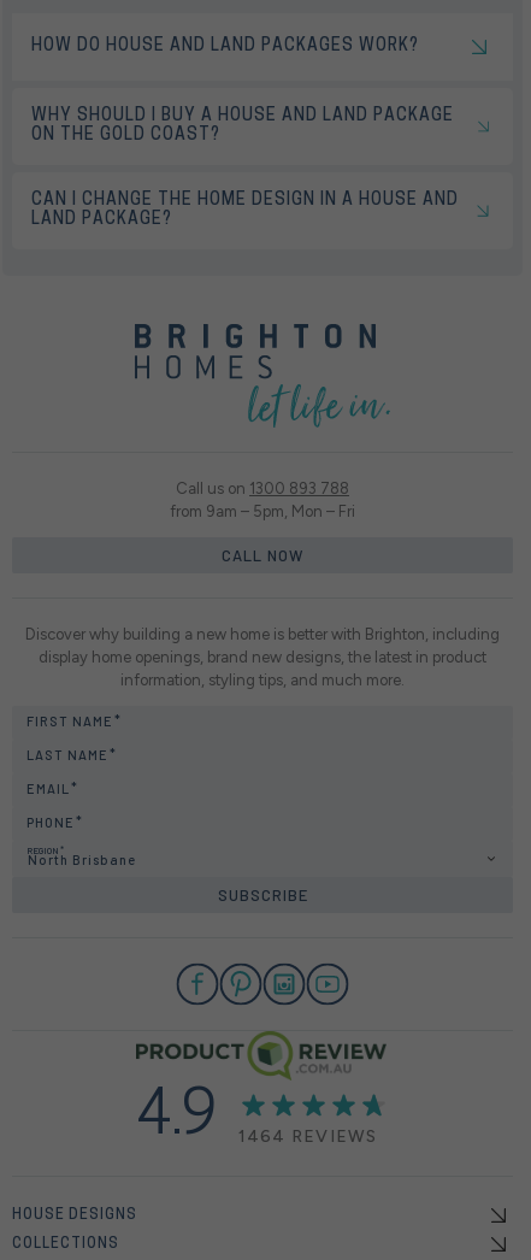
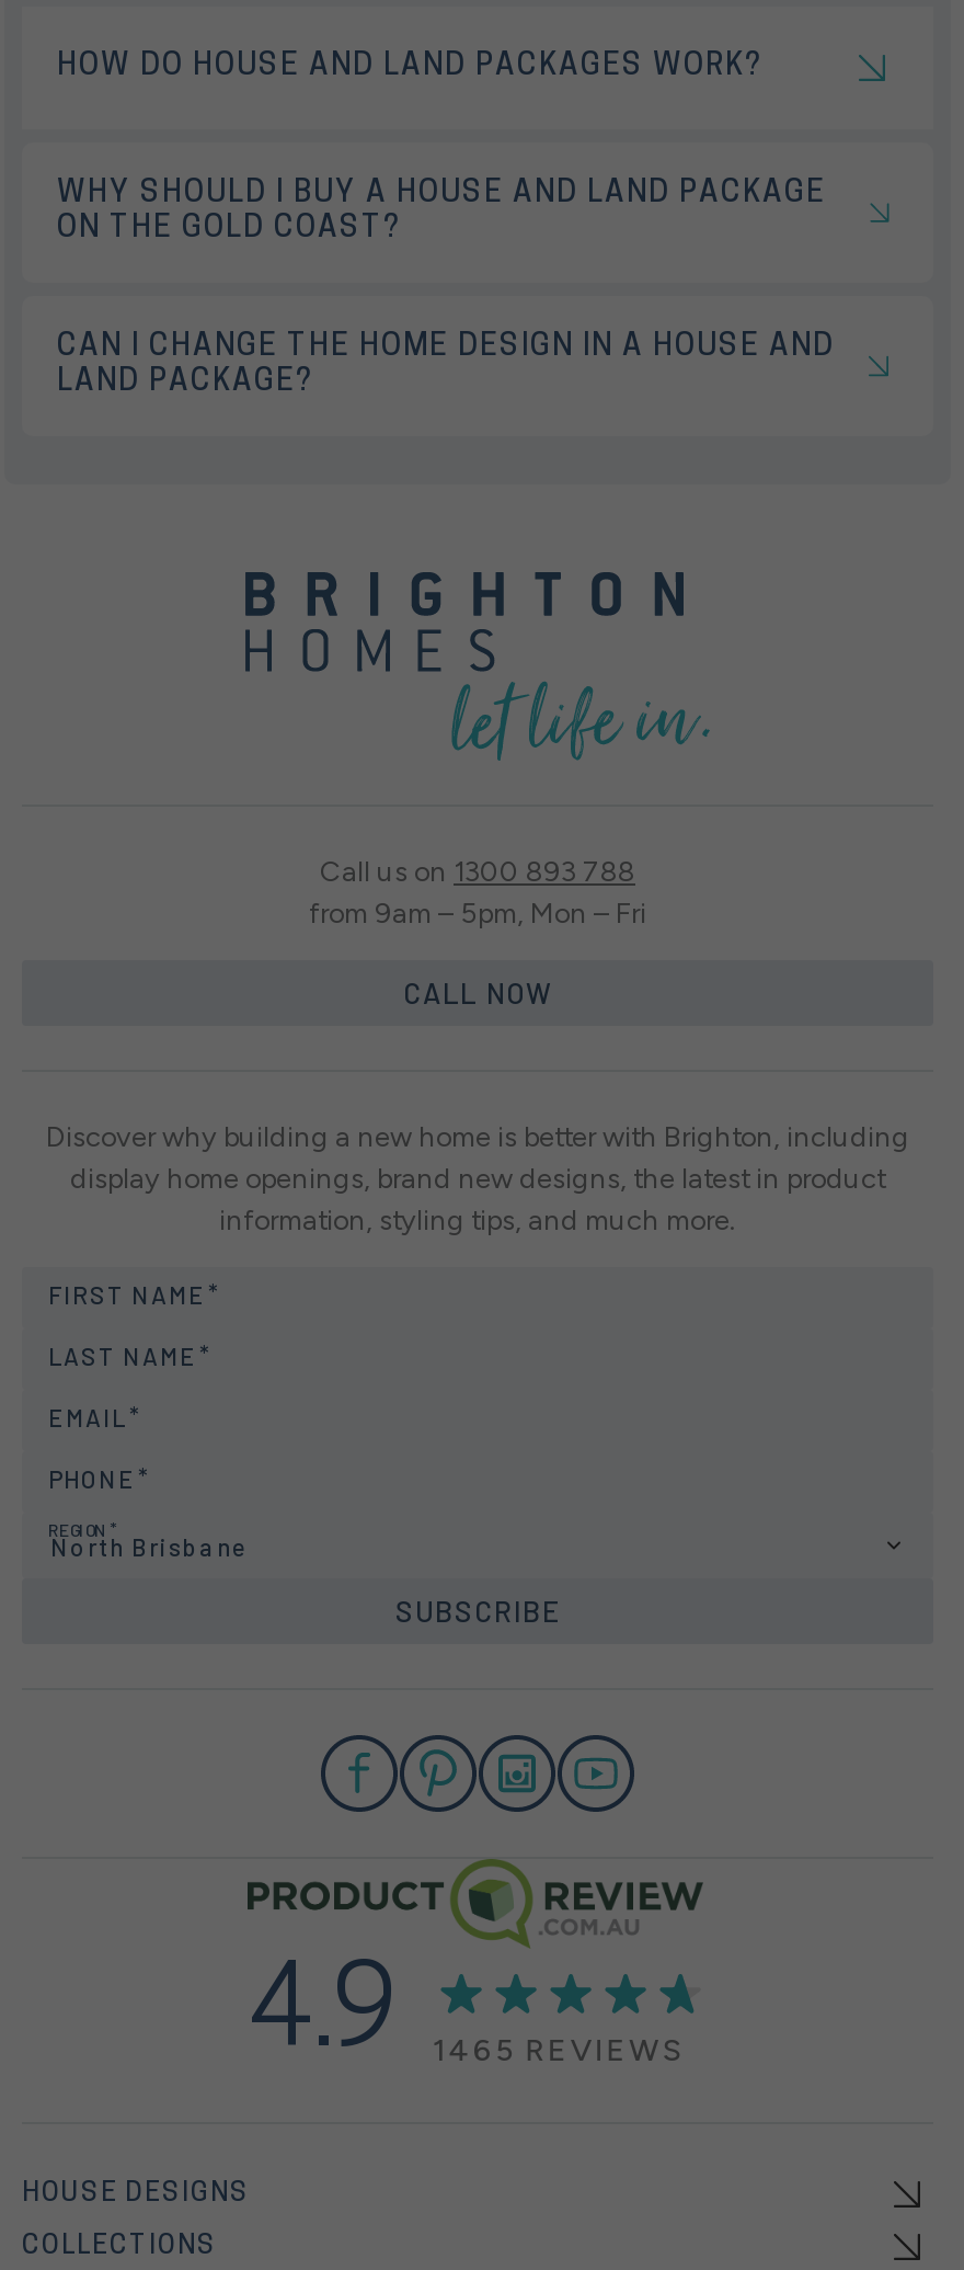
[137,1089,378,1148] 4.9 1464 REVIEWS -> [249,1964,683,2072] 4.9 1465 REVIEWS

